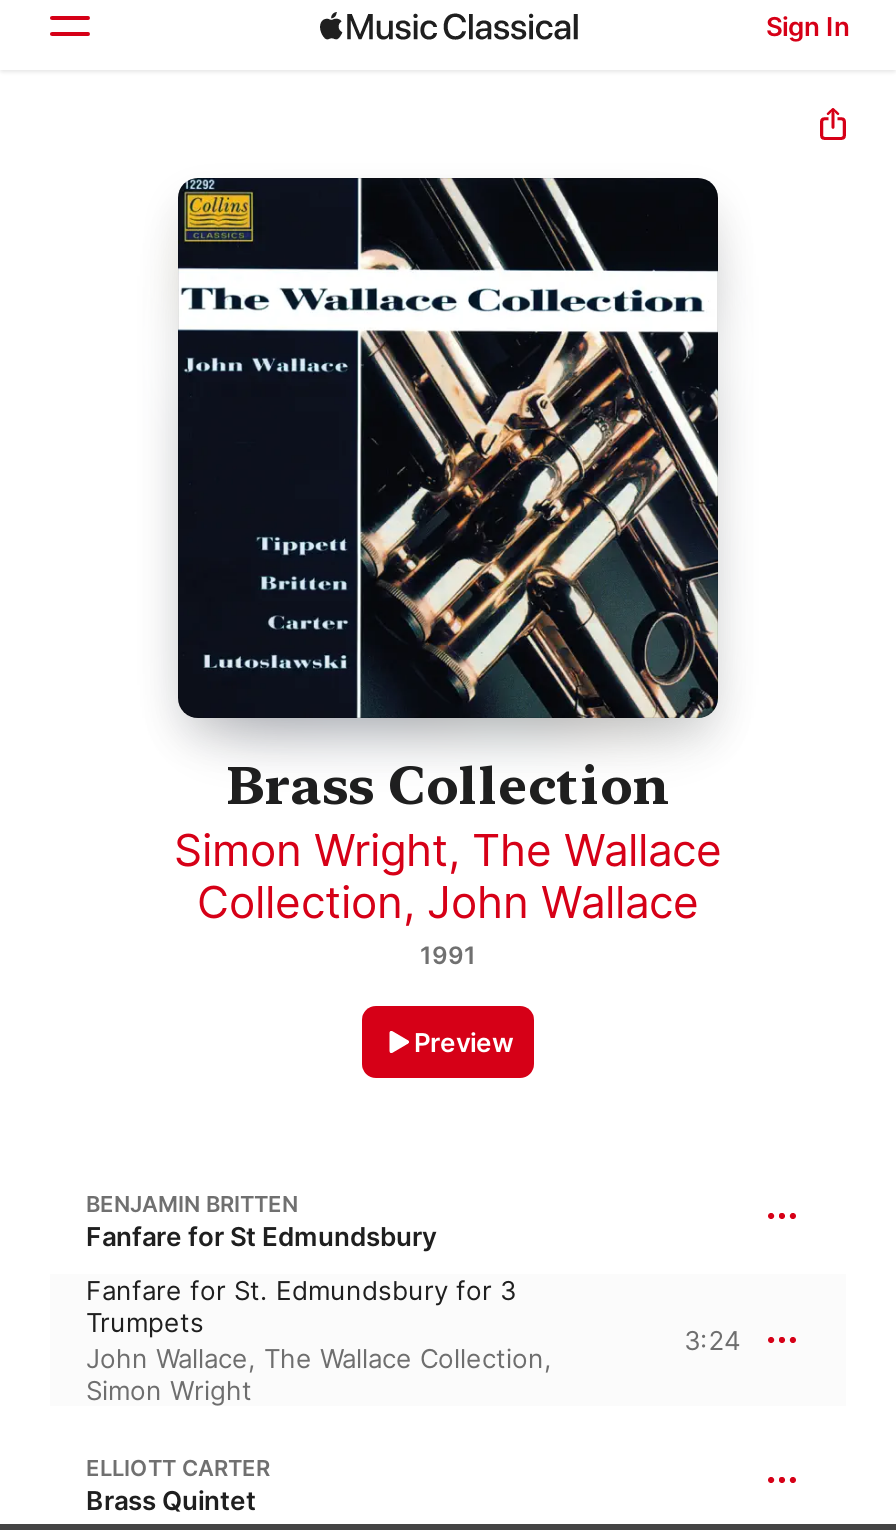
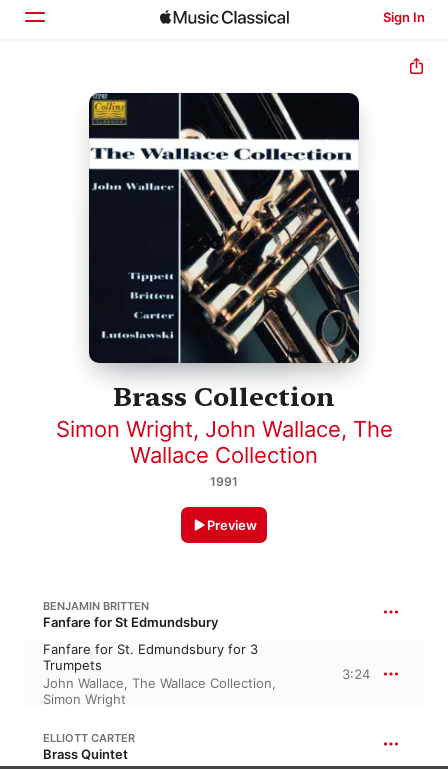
[174,825,722,929] Simon Wright, The Wallace | Collection, John Wallace -> [55,416,392,468] Simon Wright, John Wallace, The | Wallace Collection

